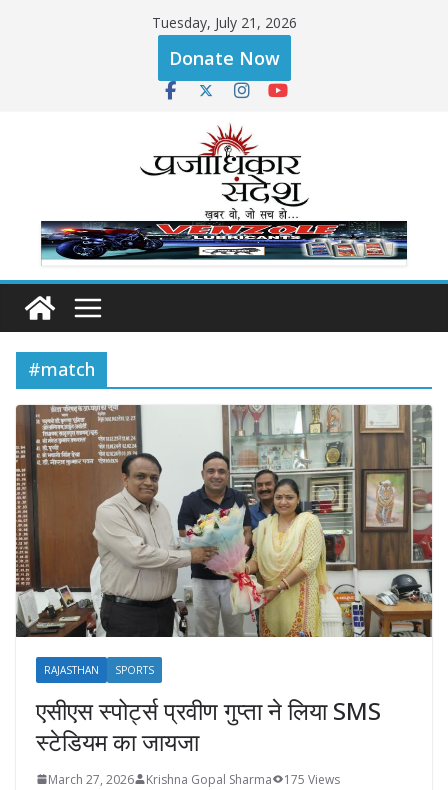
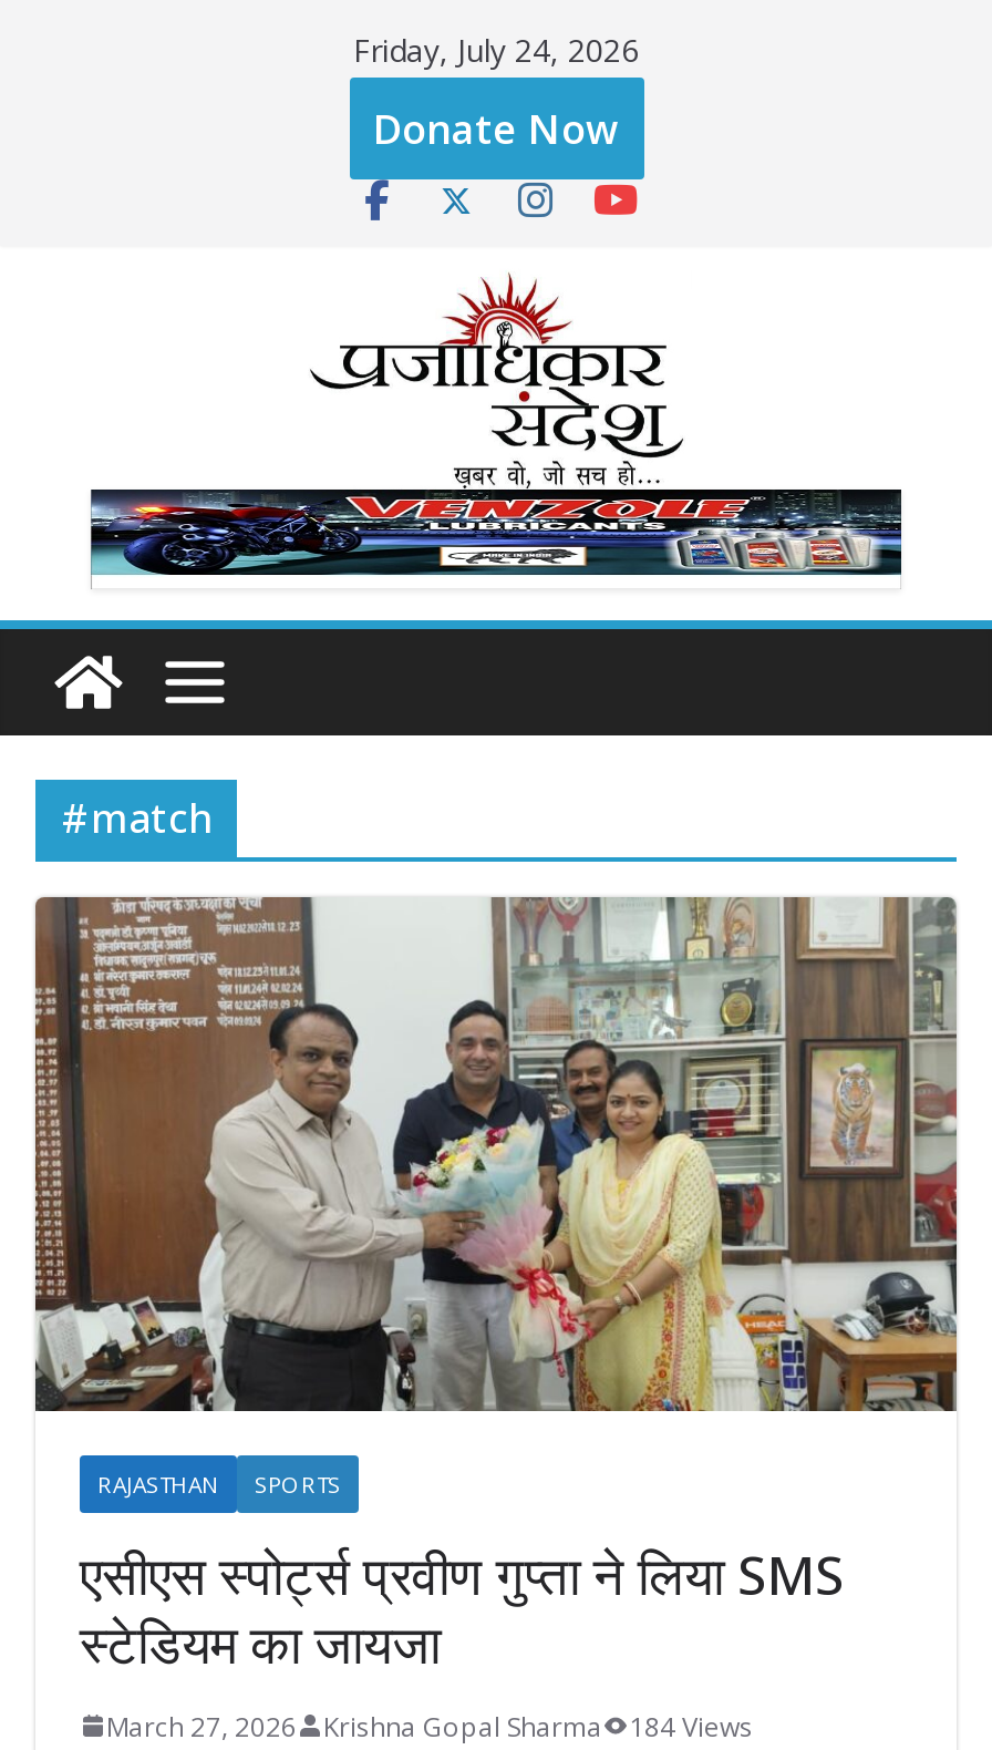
[151,13,296,32] Tuesday, July 21, 2026 -> [353,29,639,71] Friday, July 24, 2026
[48,771,340,788] March 27, 2026 Krishna Gopal Sharma 175 Views -> [106,1707,753,1745] March 27, 2026 Krishna Gopal Sharma 184 Views

